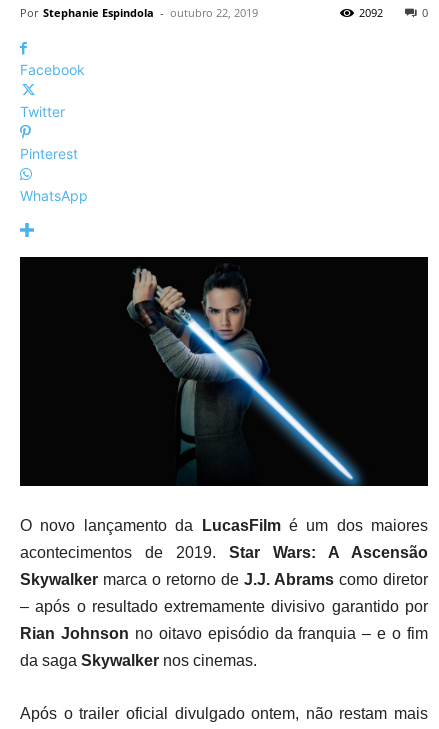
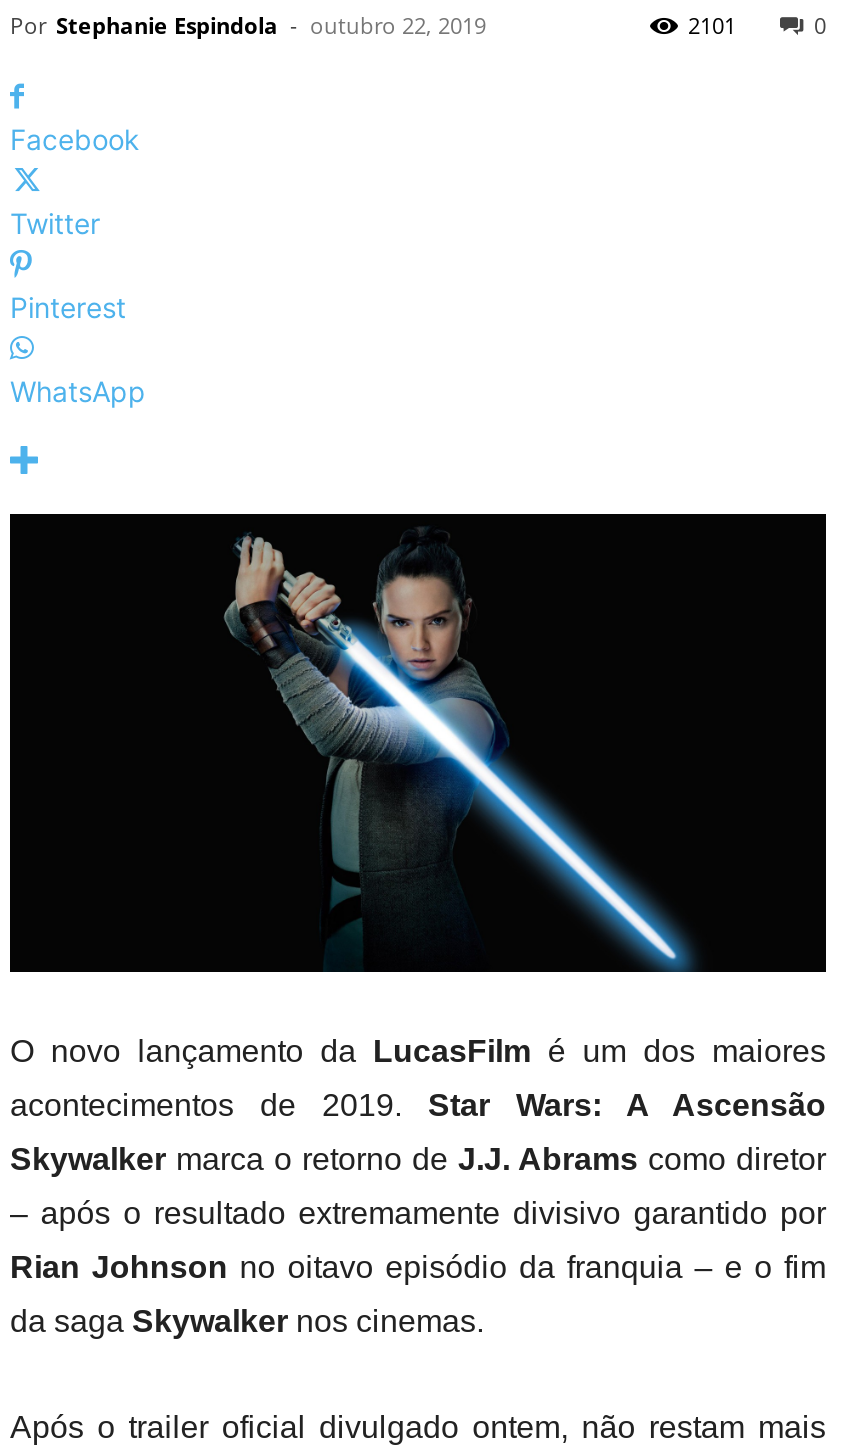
[359,4,383,19] 2092 -> [688,9,736,39] 2101

